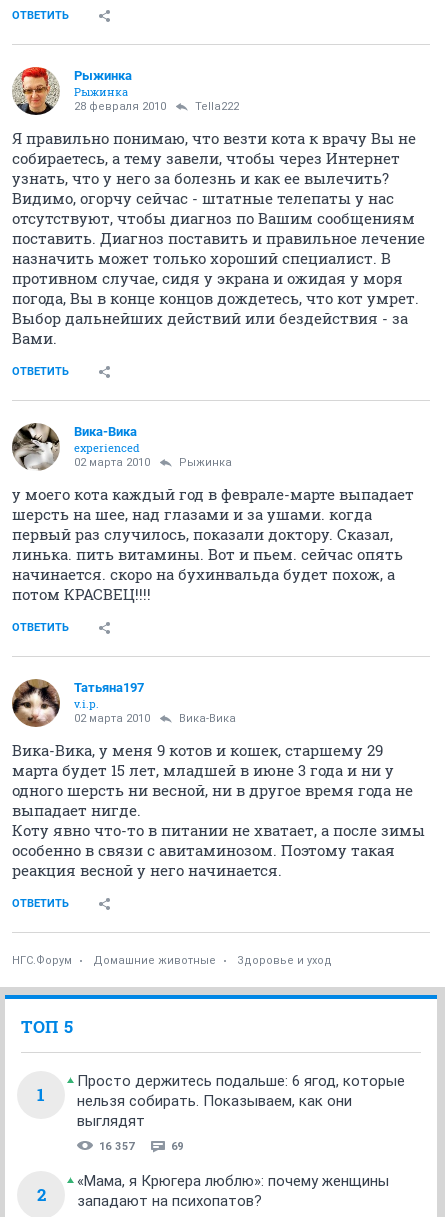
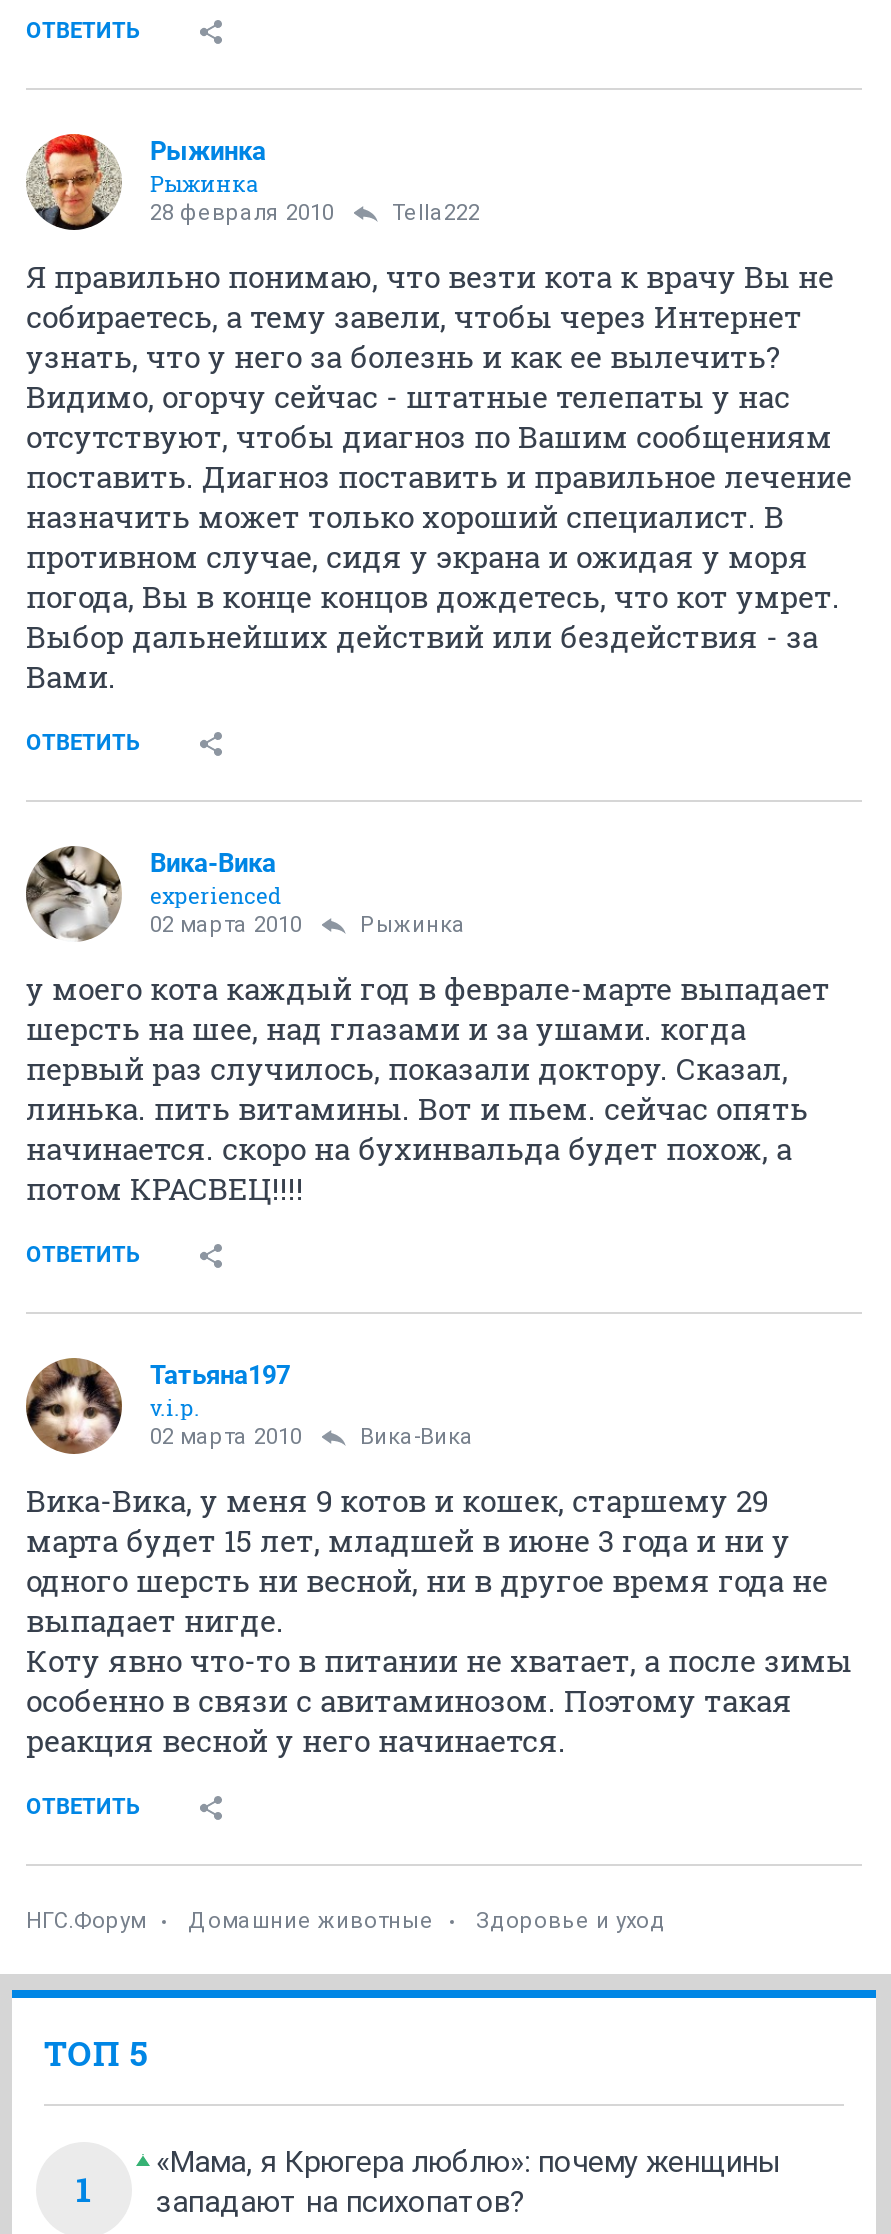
[36,1072,405,1206] Просто держитесь подальше: 6 ягод, которые | нельзя собирать. Показываем, как они | выглядят | 16 357 | 69 | 2 -> none

